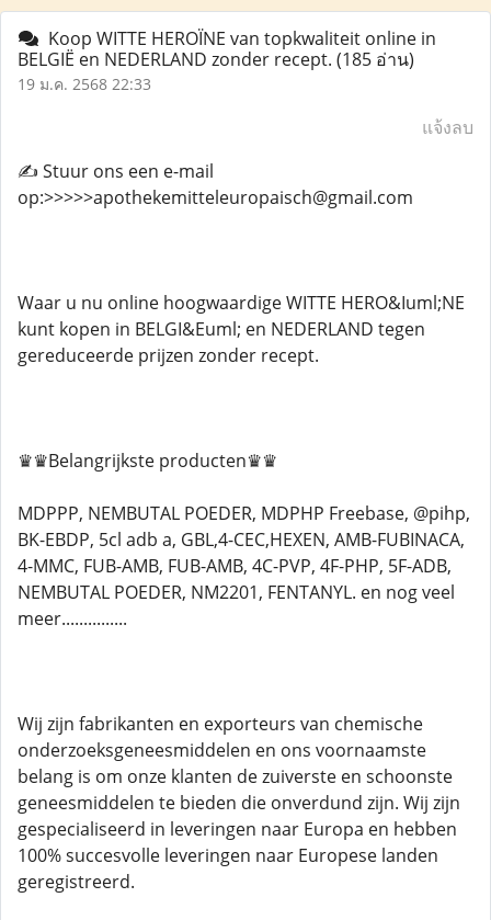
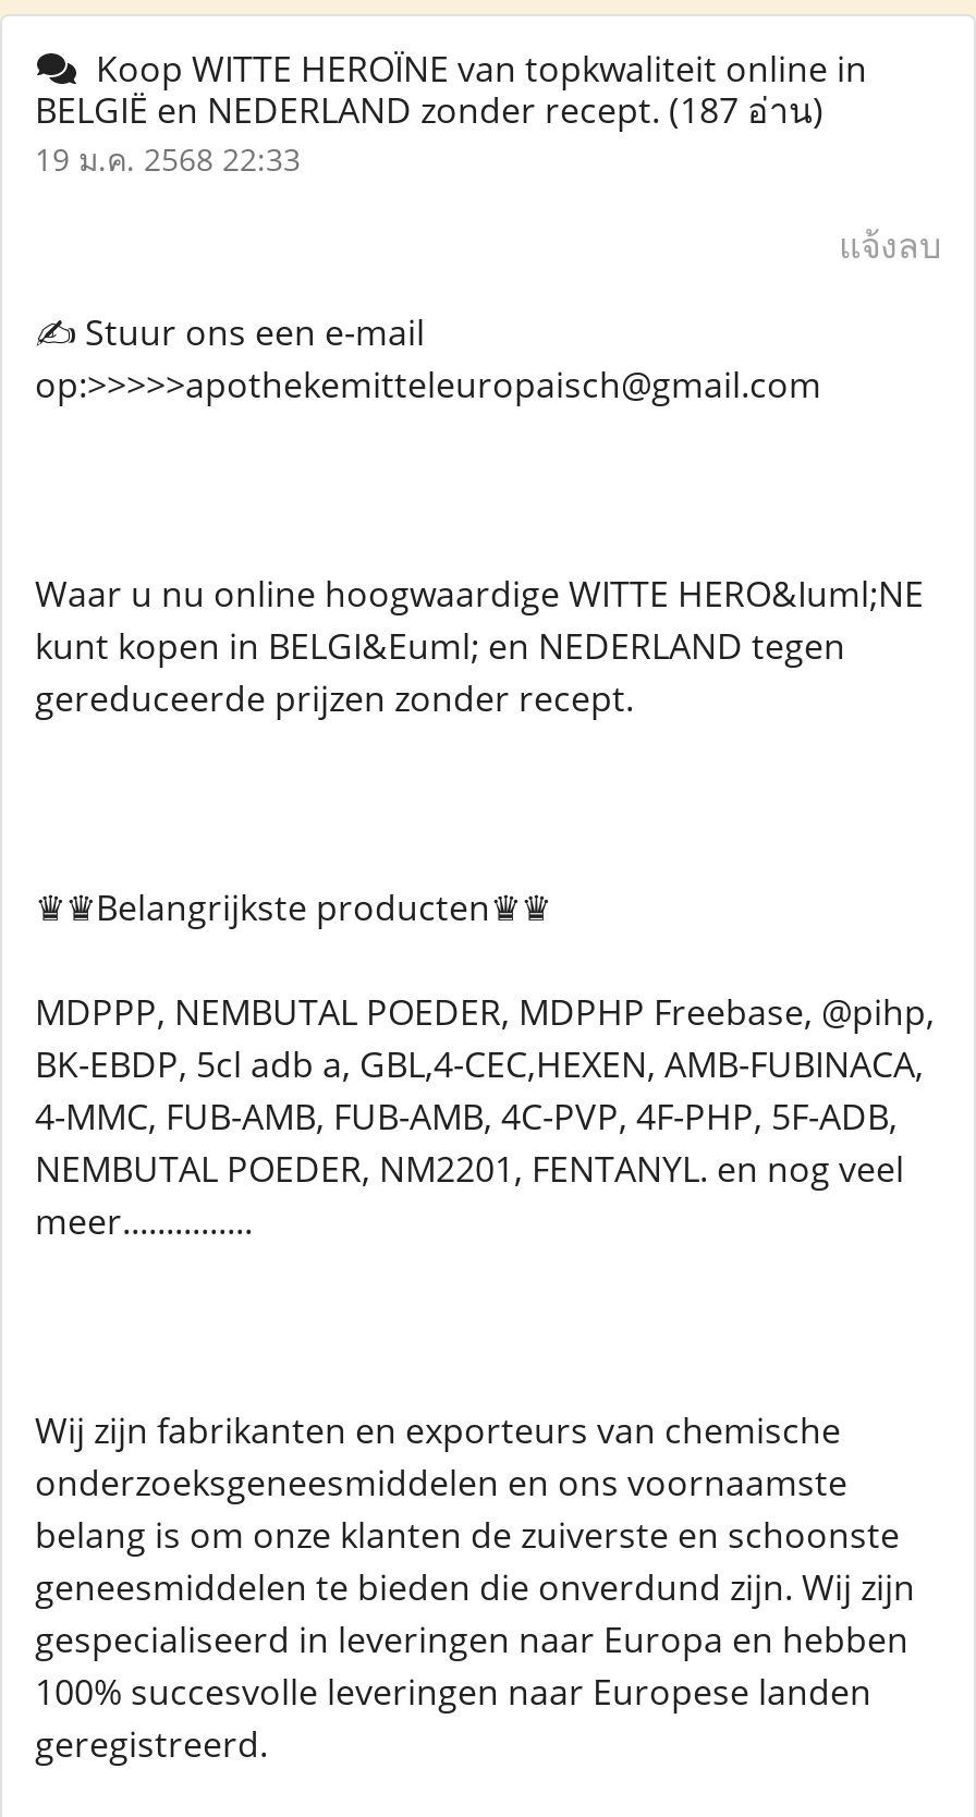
[18,47,414,71] BELGIË en NEDERLAND zonder recept. (185 อ่าน) -> [35,86,823,134] BELGIË en NEDERLAND zonder recept. (187 อ่าน)

